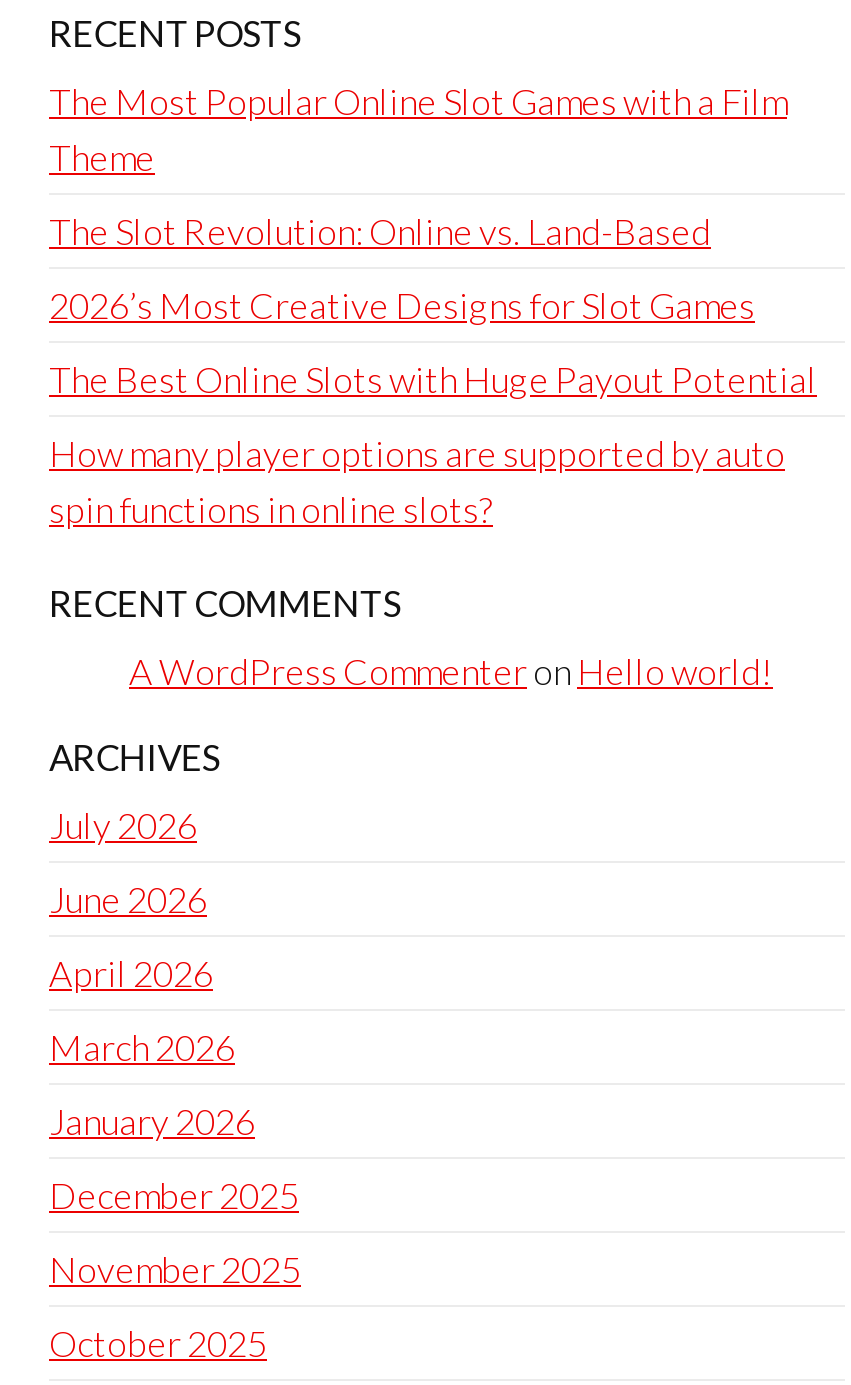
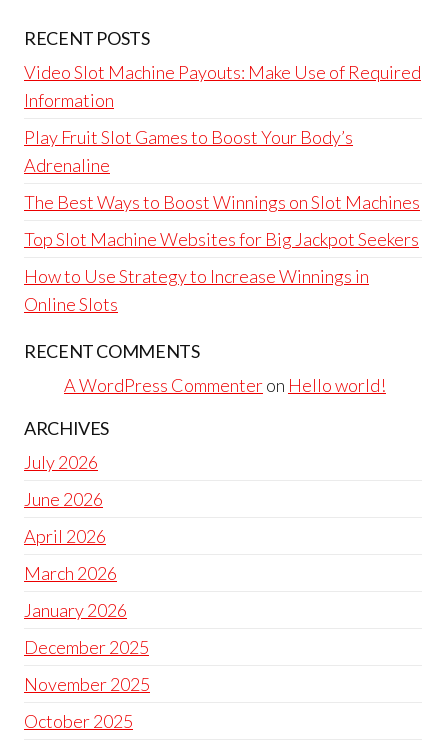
[49,79,787,179] The Most Popular Online Slot Games with a Film | Theme -> [24,61,421,111] Video Slot Machine Payouts: Make Use of Required | Information
[49,209,711,253] The Slot Revolution: Online vs. Land-Based -> [24,126,353,176] Play Fruit Slot Games to Boost Your Body’s | Adrenaline
[49,283,755,327] 2026’s Most Creative Designs for Slot Games -> [24,191,420,213] The Best Ways to Boost Winnings on Slot Machines
[49,357,817,401] The Best Online Slots with Huge Payout Potential -> [24,228,419,250] Top Slot Machine Websites for Big Jackpot Seekers
[49,431,785,531] How many player options are supported by auto | spin functions in online slots? -> [24,265,369,315] How to Use Strategy to Increase Winnings in | Online Slots

